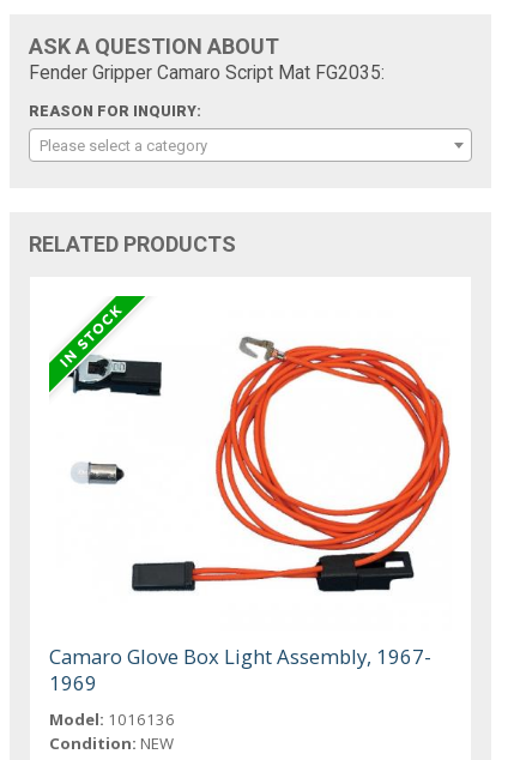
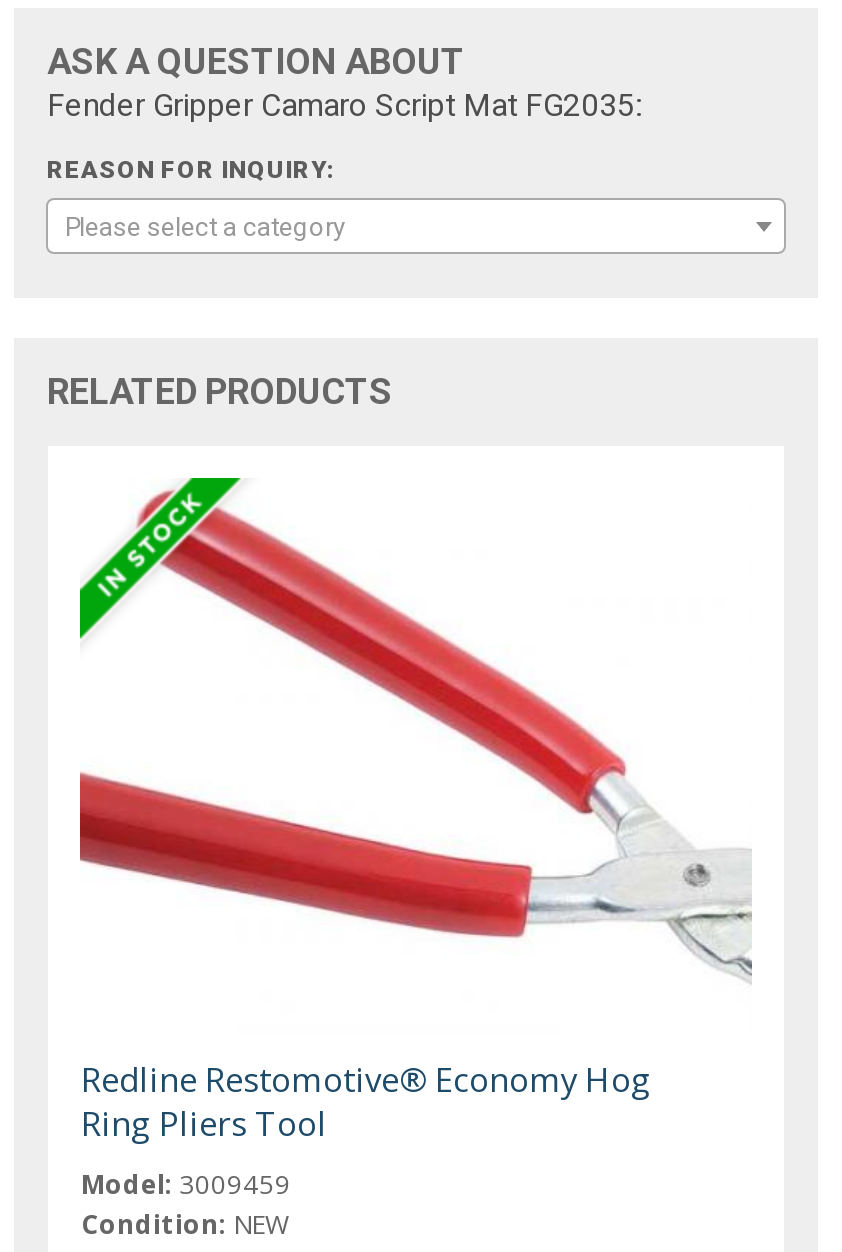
[49,304,452,730] [image] | Camaro Glove Box Light Assembly, 1967- | 1969 | Model: 1016136 -> [78,490,754,1202] [image] | Redline Restomotive® Economy Hog | Ring Pliers Tool | Model: 3009459

